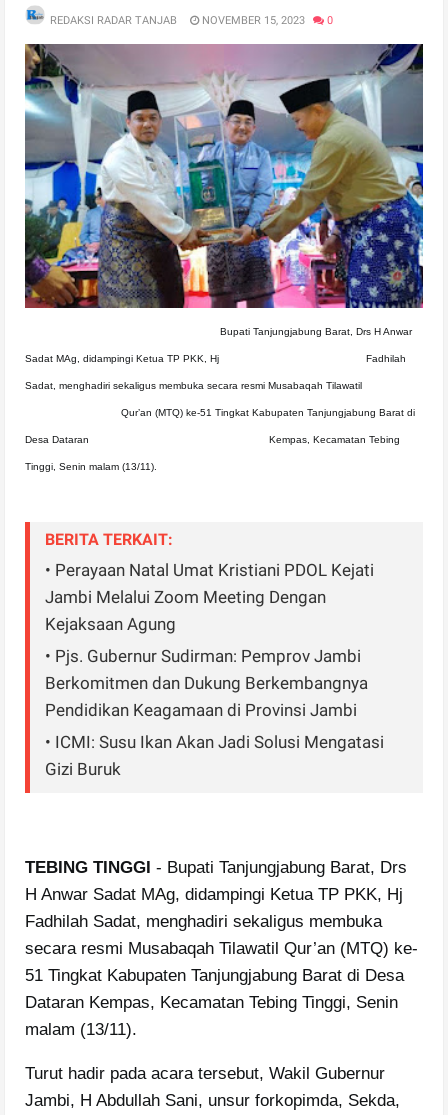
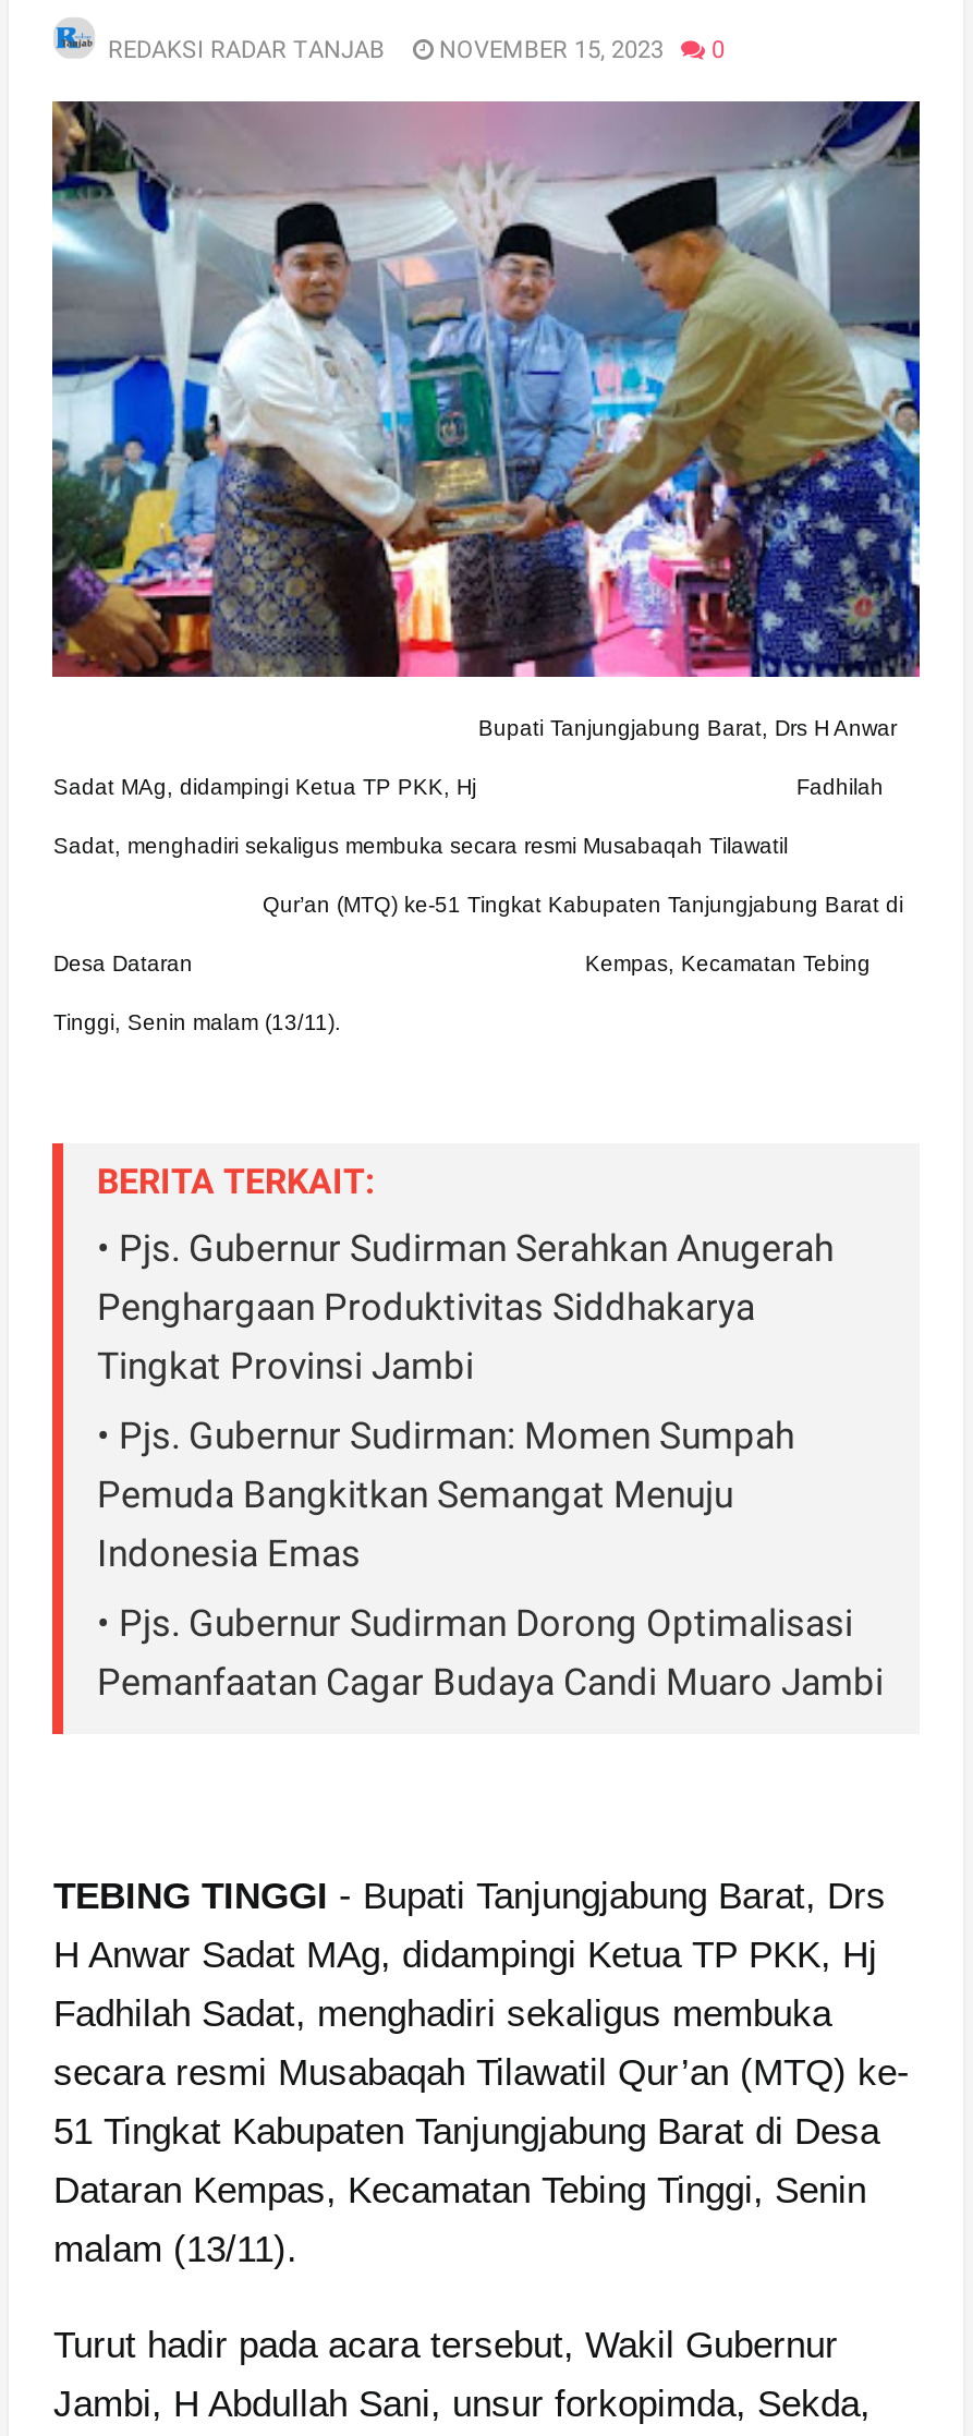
[45,560,374,634] • Perayaan Natal Umat Kristiani PDOL Kejati | Jambi Melalui Zoom Meeting Dengan | Kejaksaan Agung -> [97,1227,834,1388] • Pjs. Gubernur Sudirman Serahkan Anugerah | Penghargaan Produktivitas Siddhakarya | Tingkat Provinsi Jambi
[45,646,368,720] • Pjs. Gubernur Sudirman: Pemprov Jambi | Berkomitmen dan Dukung Berkembangnya | Pendidikan Keagamaan di Provinsi Jambi -> [97,1414,794,1575] • Pjs. Gubernur Sudirman: Momen Sumpah | Pemuda Bangkitkan Semangat Menuju | Indonesia Emas
[45,732,384,779] • ICMI: Susu Ikan Akan Jadi Solusi Mengatasi | Gizi Buruk -> [97,1602,884,1704] • Pjs. Gubernur Sudirman Dorong Optimalisasi | Pemanfaatan Cagar Budaya Candi Muaro Jambi

